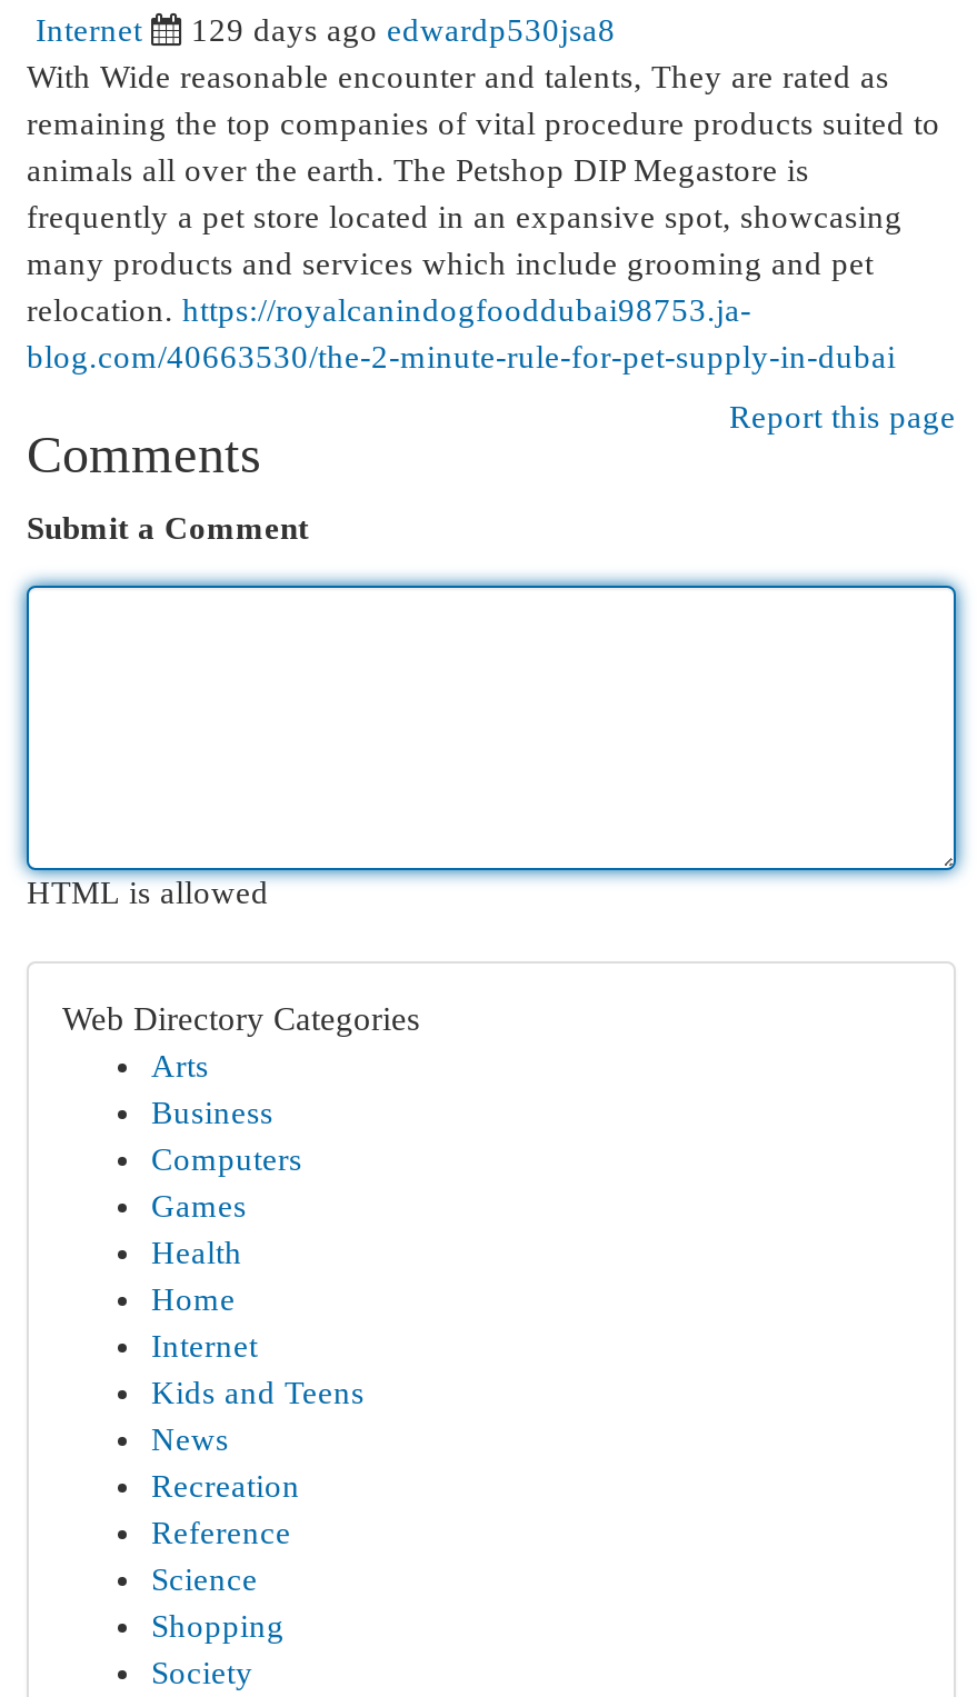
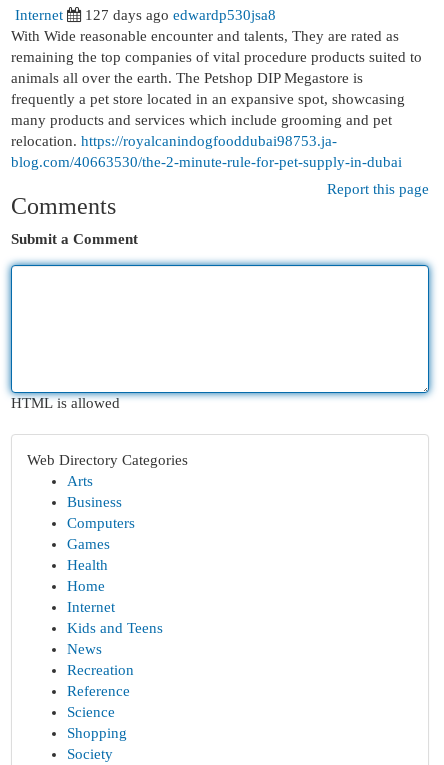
[191,12,616,48] 129 days ago edwardp530jsa8 -> [85,7,276,23] 127 days ago edwardp530jsa8

